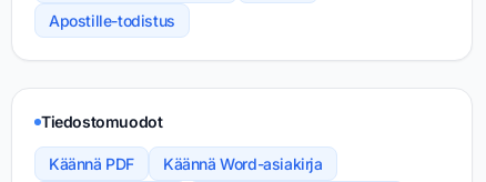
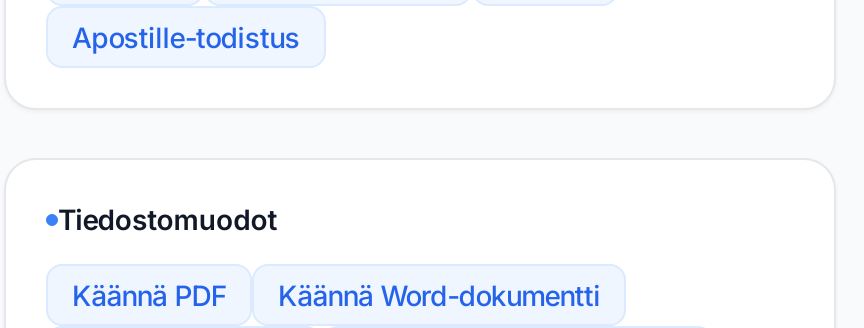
[163,154,322,173] Käännä Word-asiakirja -> [278,278,600,312] Käännä Word-dokumentti

